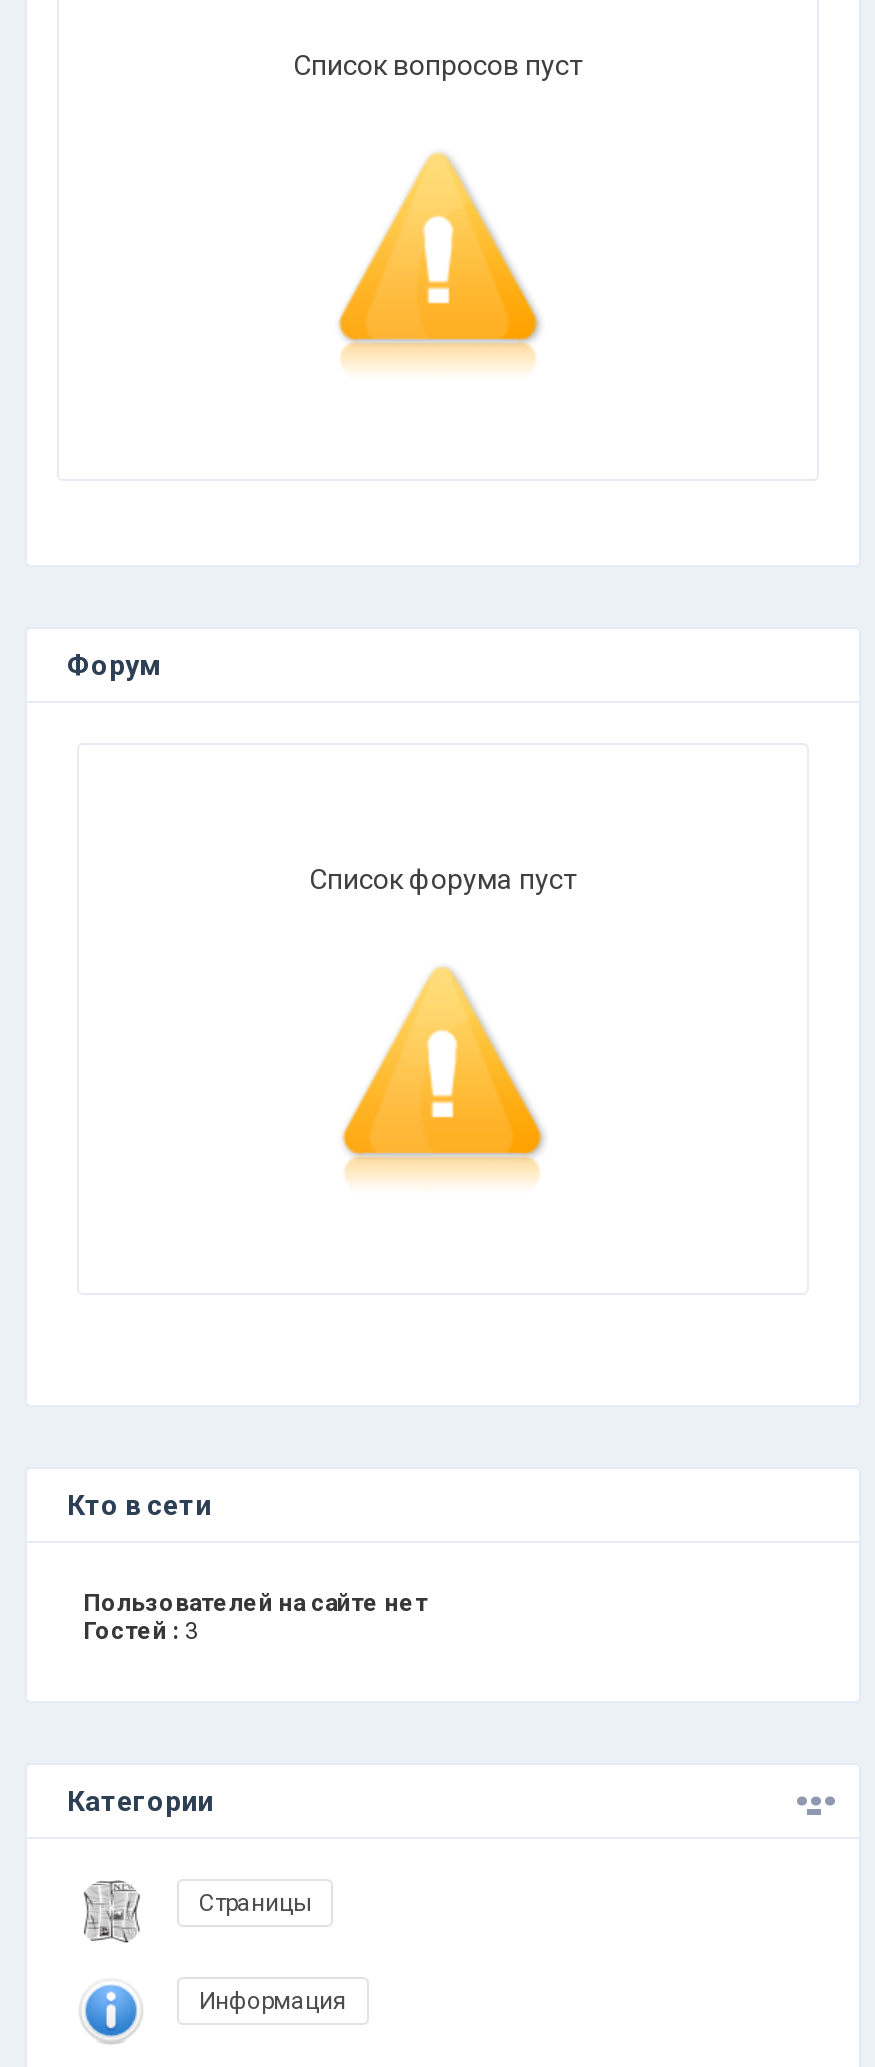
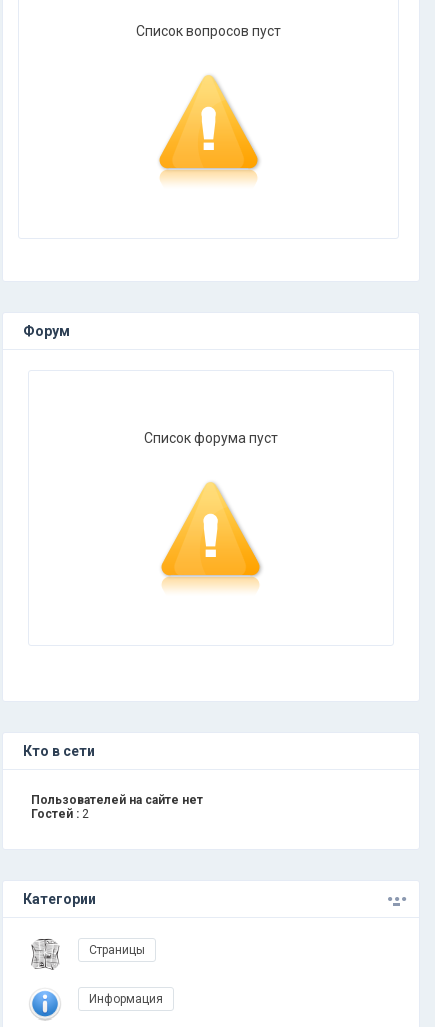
[83,1616,199,1644] Гостей : 3 -> [31,807,89,821] Гостей : 2

